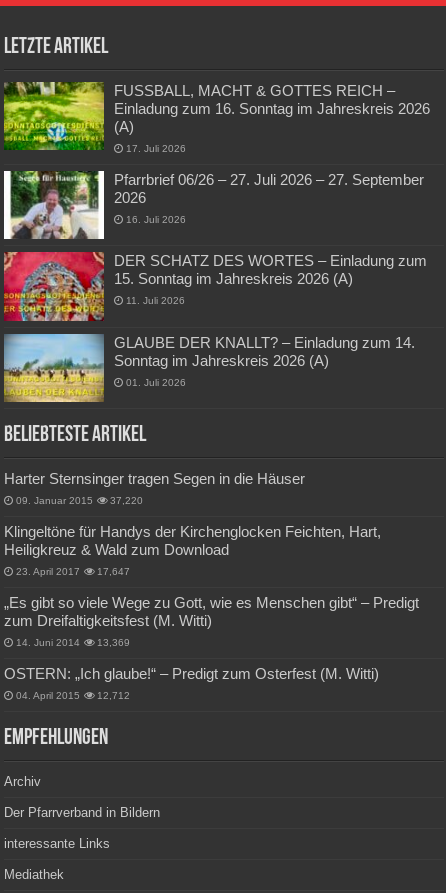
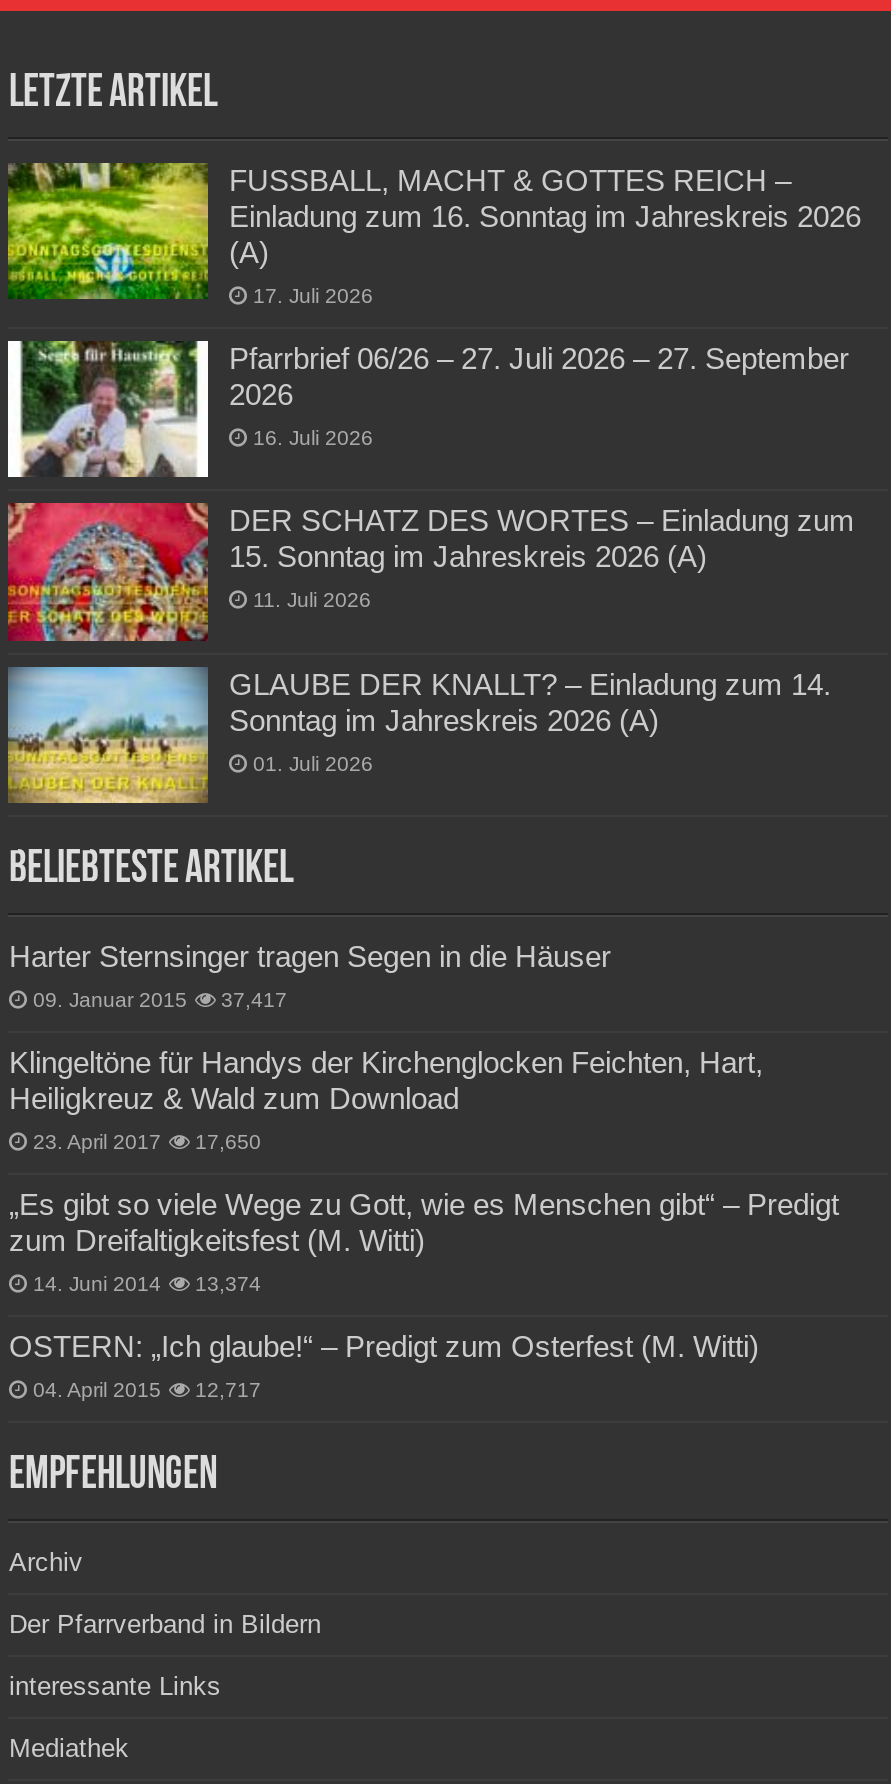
[16,495,143,506] 09. Januar 2015 37,220 -> [33,989,287,1011] 09. Januar 2015 37,417
[16,566,130,577] 23. April 2017 17,647 -> [33,1131,261,1153] 23. April 2017 17,650
[16,637,130,648] 14. Juni 2014 13,369 -> [33,1273,261,1295] 14. Juni 2014 13,374
[16,690,130,701] 04. April 2015 12,712 -> [33,1379,261,1401] 04. April 2015 12,717

